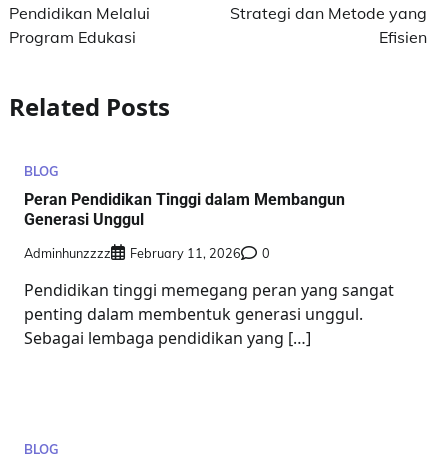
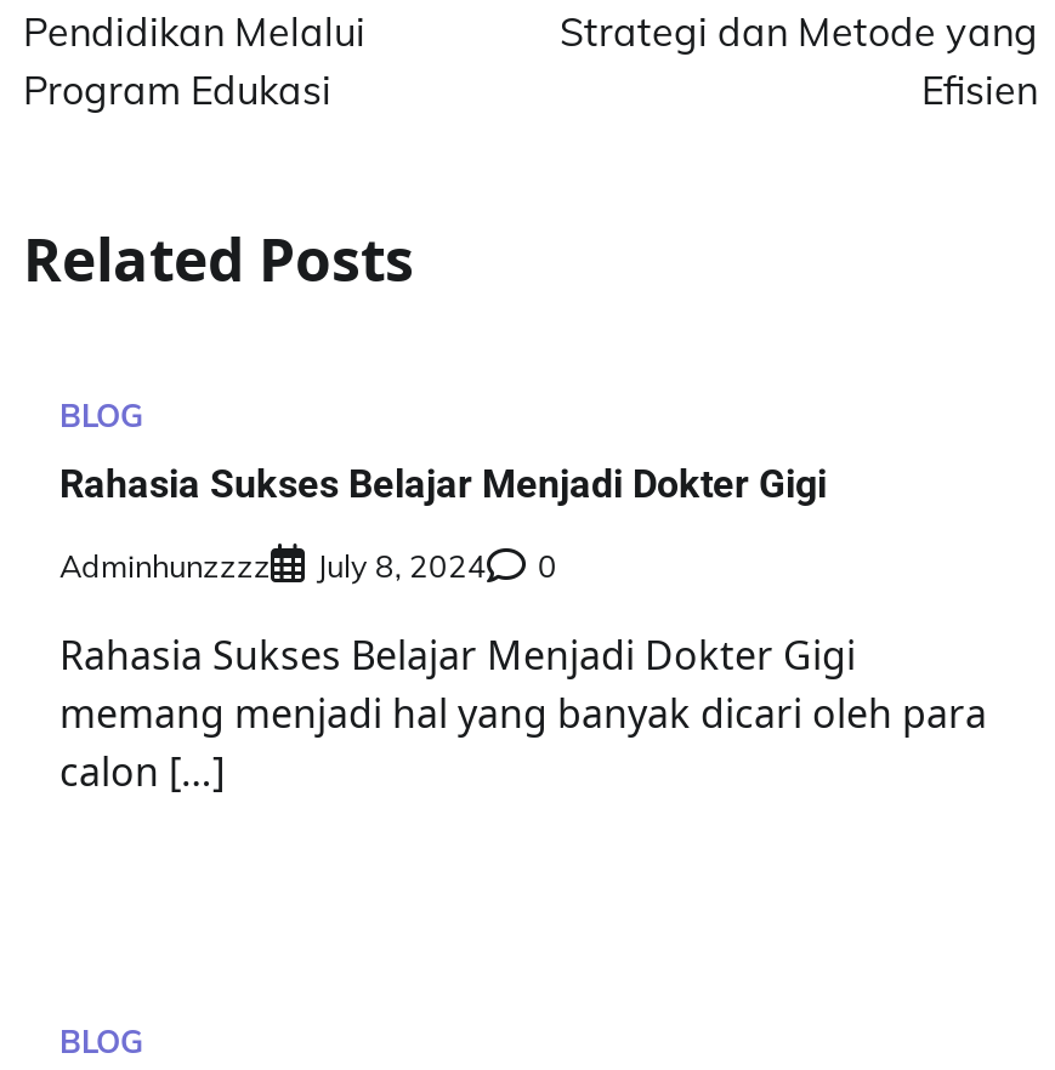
[24,190,345,229] Peran Pendidikan Tinggi dalam Membangun | Generasi Unggul -> [59,461,827,508] Rahasia Sukses Belajar Menjadi Dokter Gigi
[24,244,270,260] Adminhunzzzz February 11, 2026 0 -> [59,545,557,584] Adminhunzzzz July 8, 2024 0
[24,278,394,348] Pendidikan tinggi memegang peran yang sangat | penting dalam membentuk generasi unggul. | Sebagai lembaga pendidikan yang […] -> [59,627,987,797] Rahasia Sukses Belajar Menjadi Dokter Gigi | memang menjadi hal yang banyak dicari oleh para | calon […]

